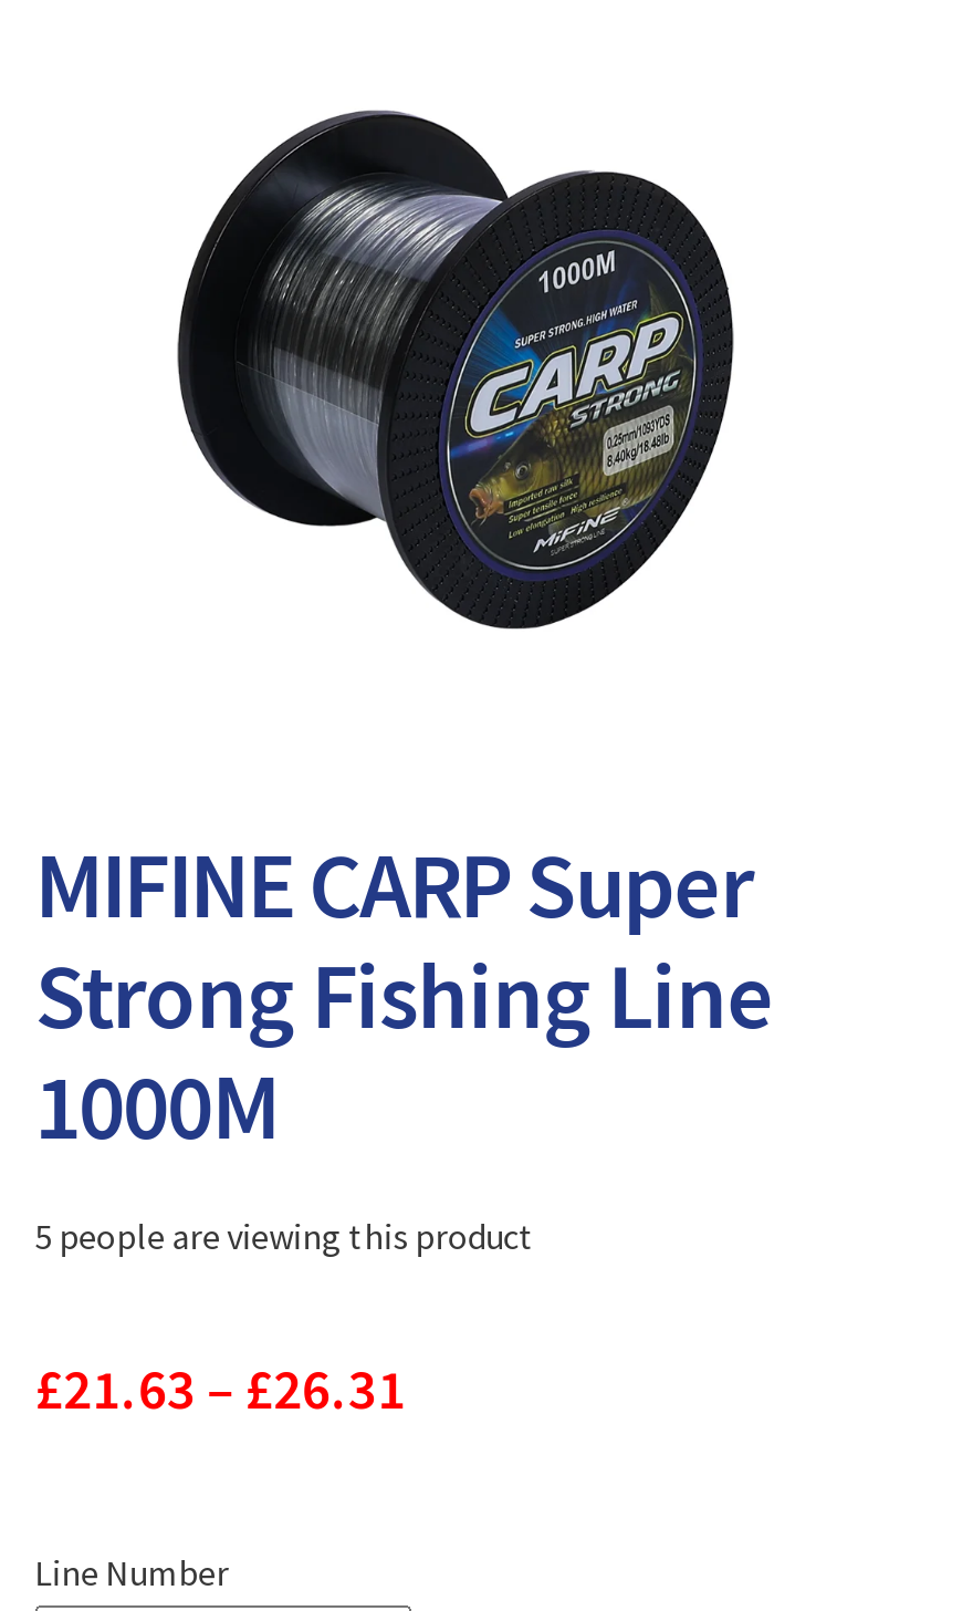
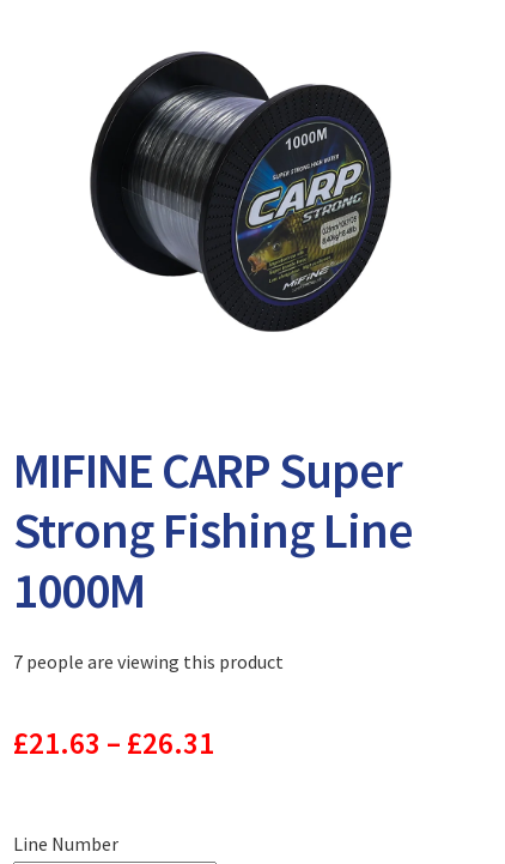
[34,1214,534,1259] 5 people are viewing this product -> [13,649,283,673] 7 people are viewing this product

